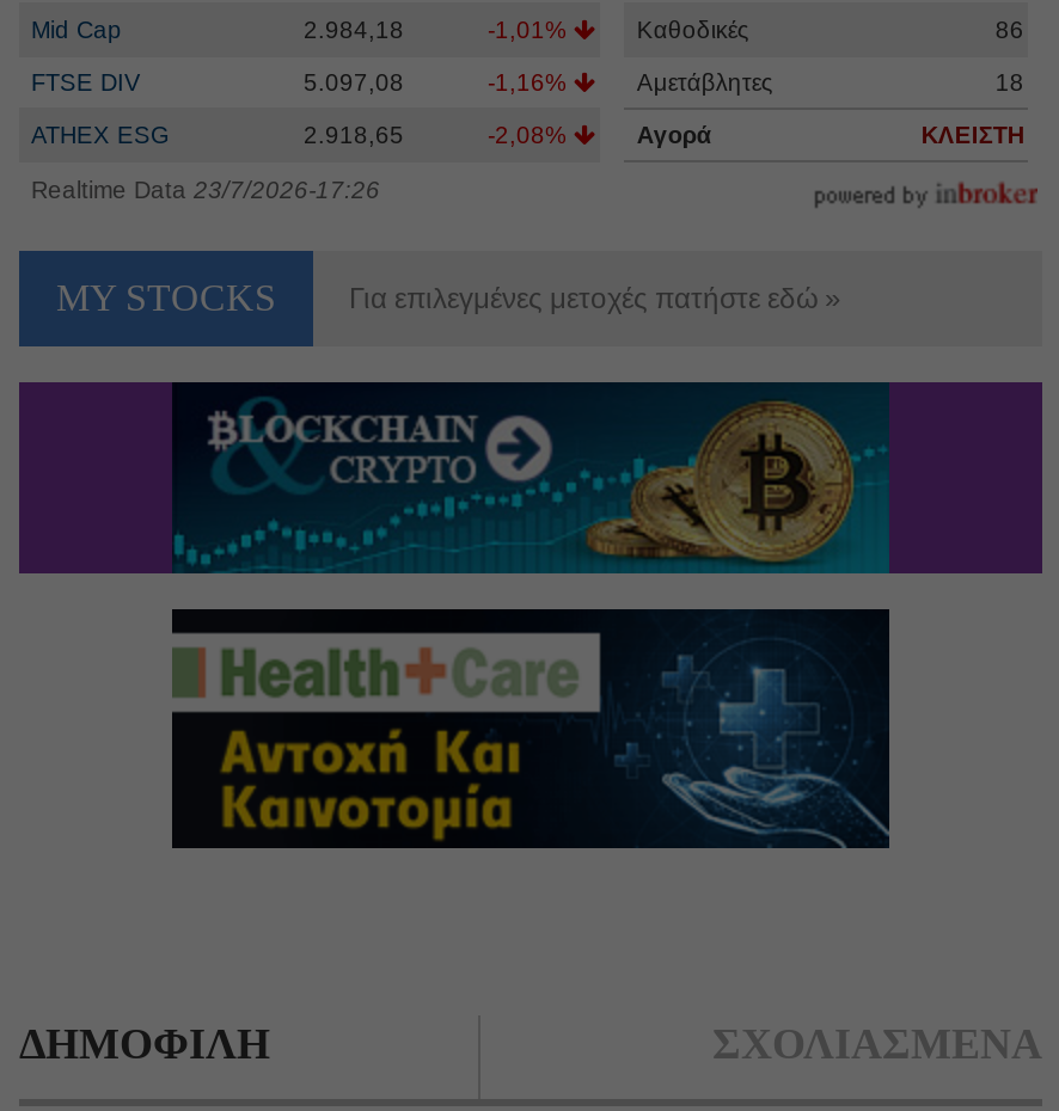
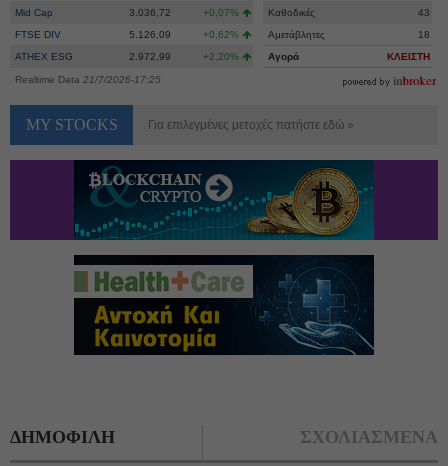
[304,17,404,43] 2.984,18 -> [129,7,171,18] 3.036,72
[488,17,574,43] -1,01% -> [203,7,242,18] +0,07%
[995,17,1024,43] 86 -> [418,7,430,18] 43
[304,69,404,96] 5.097,08 -> [129,29,171,40] 5.126,09
[488,69,574,96] -1,16% -> [203,29,242,40] +0,62%
[304,122,404,148] 2.918,65 -> [129,51,171,62] 2.972,99
[488,122,574,148] -2,08% -> [203,51,242,62] +2,20%
[31,177,380,203] Realtime Data 23/7/2026-17:26 -> [15,74,161,85] Realtime Data 21/7/2026-17:25

